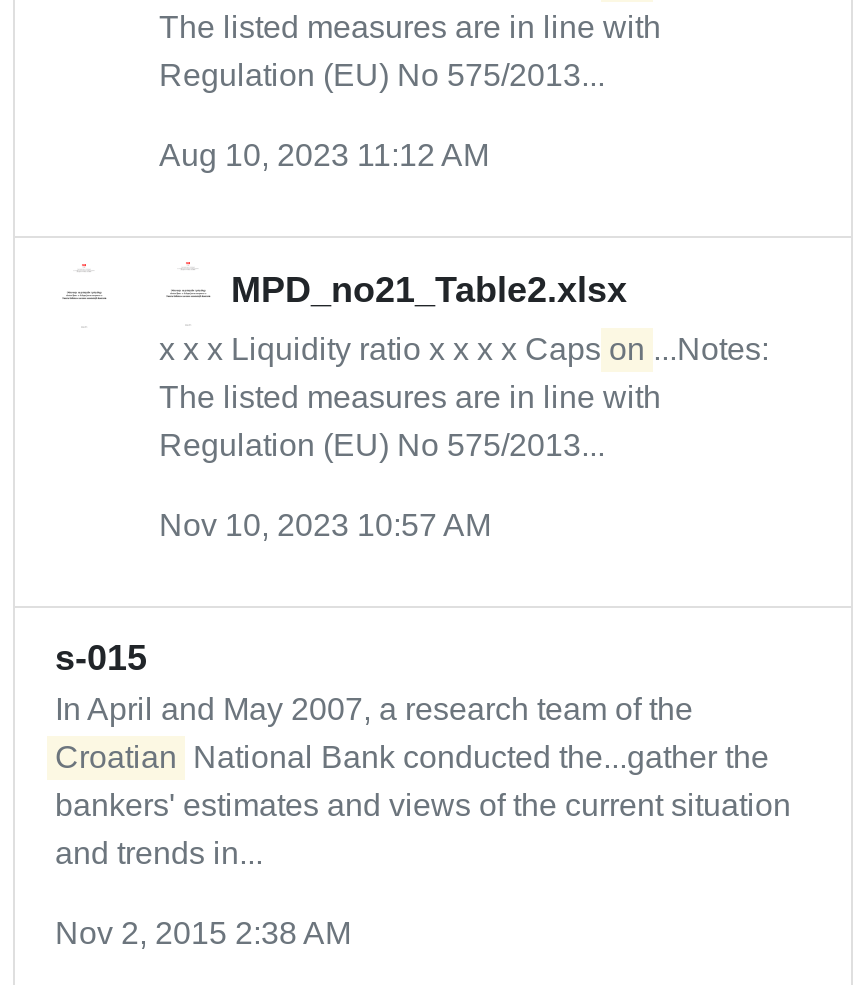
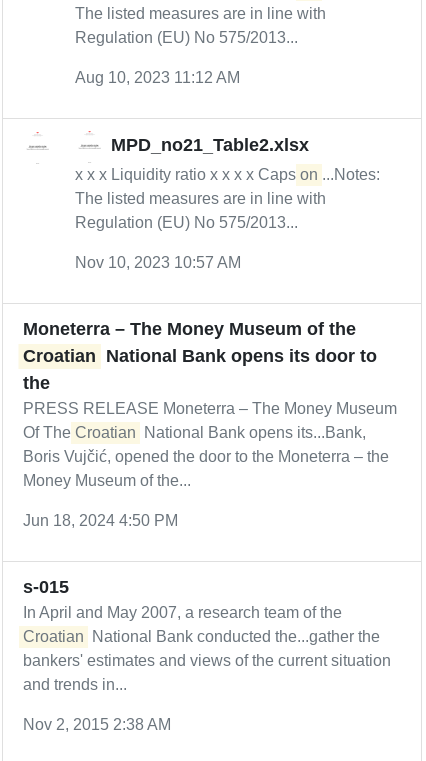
none -> [23,319,397,529] Moneterra – The Money Museum of the | Croatian National Bank opens its door to | the | PRESS RELEASE Moneterra – The Money Museum | Of The Croatian National Bank opens its...Bank, | Boris Vujčić, opened the door to the Moneterra – the | Money Museum of the... | Jun 18, 2024 4:50 PM

